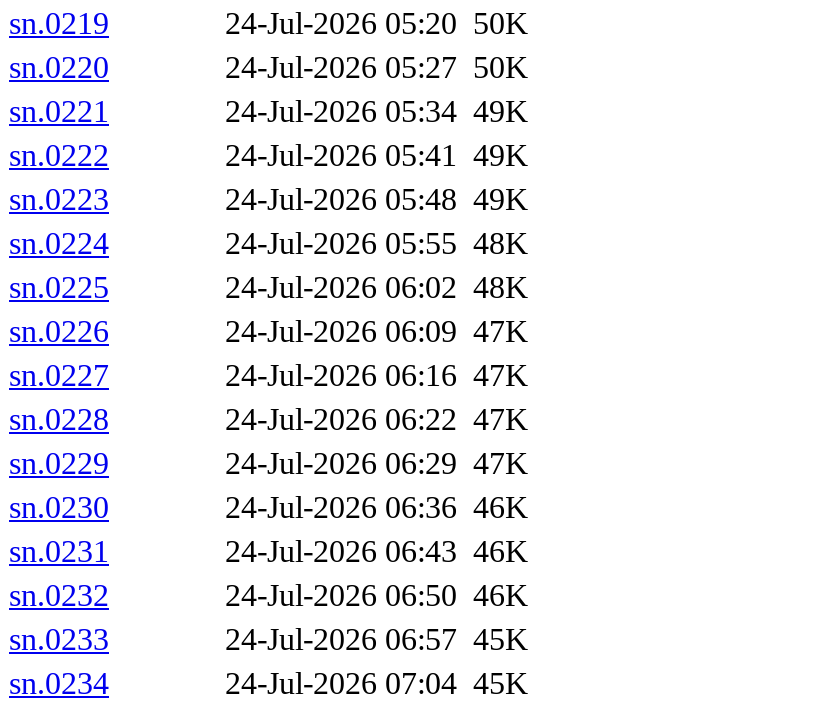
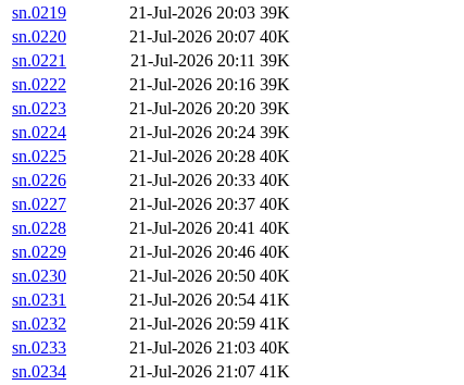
[225,7,529,41] 24-Jul-2026 05:20 50K -> [129,4,290,22] 21-Jul-2026 20:03 39K
[225,51,529,85] 24-Jul-2026 05:27 50K -> [129,28,290,46] 21-Jul-2026 20:07 40K
[225,95,529,129] 24-Jul-2026 05:34 49K -> [130,52,290,70] 21-Jul-2026 20:11 39K
[225,139,529,173] 24-Jul-2026 05:41 49K -> [129,75,290,94] 21-Jul-2026 20:16 39K
[225,183,529,217] 24-Jul-2026 05:48 49K -> [129,99,290,118] 21-Jul-2026 20:20 39K
[225,227,529,261] 24-Jul-2026 05:55 48K -> [129,123,290,142] 21-Jul-2026 20:24 39K
[225,271,529,305] 24-Jul-2026 06:02 48K -> [129,147,290,166] 21-Jul-2026 20:28 40K
[225,315,529,349] 24-Jul-2026 06:09 47K -> [129,171,290,190] 21-Jul-2026 20:33 40K
[225,359,529,393] 24-Jul-2026 06:16 47K -> [129,195,290,214] 21-Jul-2026 20:37 40K
[225,403,529,437] 24-Jul-2026 06:22 47K -> [129,219,290,238] 21-Jul-2026 20:41 40K
[225,447,529,481] 24-Jul-2026 06:29 47K -> [129,243,290,261] 21-Jul-2026 20:46 40K
[225,491,529,525] 24-Jul-2026 06:36 46K -> [129,267,290,285] 21-Jul-2026 20:50 40K
[225,535,529,569] 24-Jul-2026 06:43 46K -> [129,291,290,309] 21-Jul-2026 20:54 41K
[225,579,529,613] 24-Jul-2026 06:50 46K -> [129,315,290,333] 21-Jul-2026 20:59 41K
[225,623,529,657] 24-Jul-2026 06:57 45K -> [129,339,290,357] 21-Jul-2026 21:03 40K
[225,667,529,701] 24-Jul-2026 07:04 45K -> [129,363,290,381] 21-Jul-2026 21:07 41K

